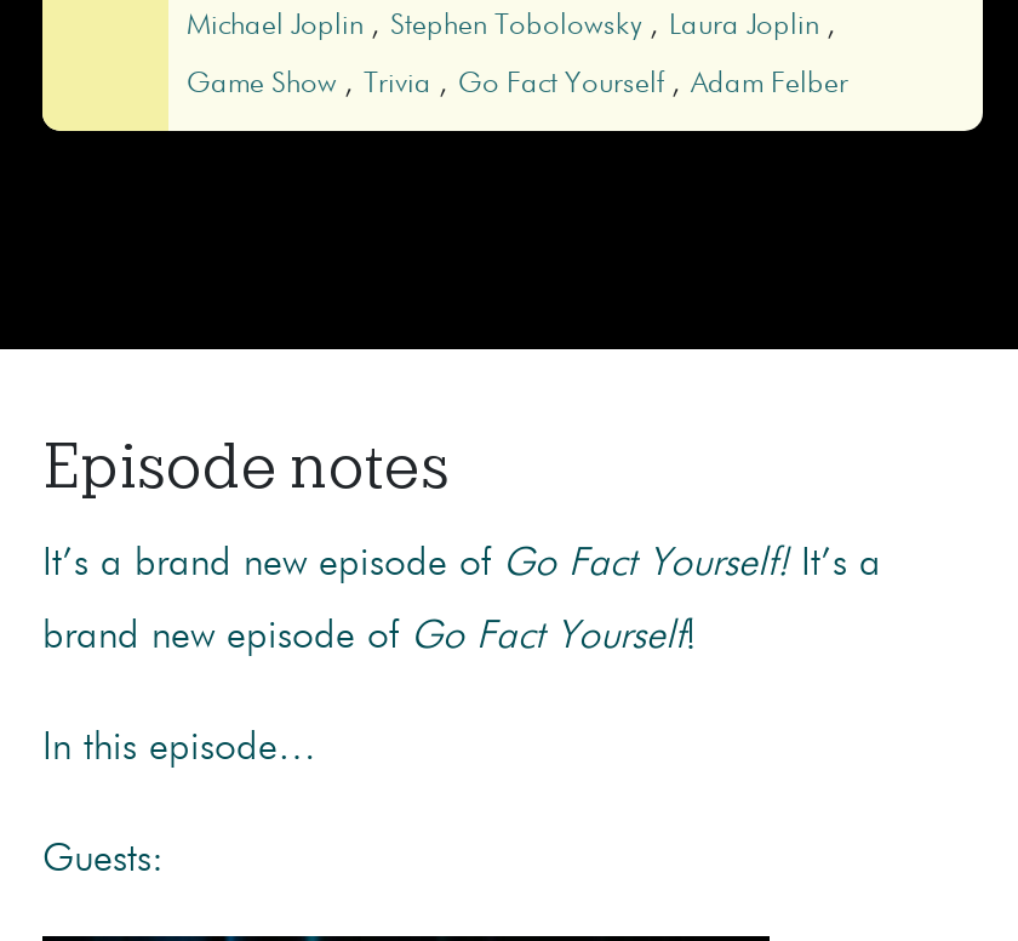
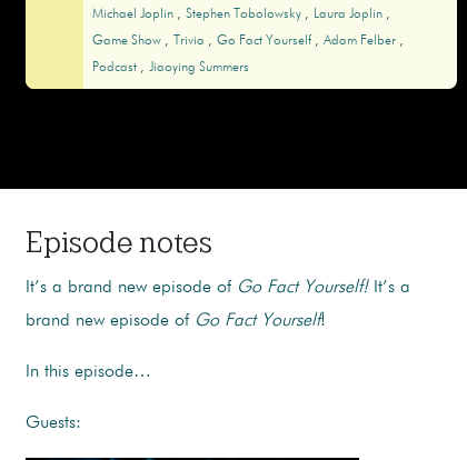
none -> [92,61,249,75] Podcast | Jiaoying Summers

